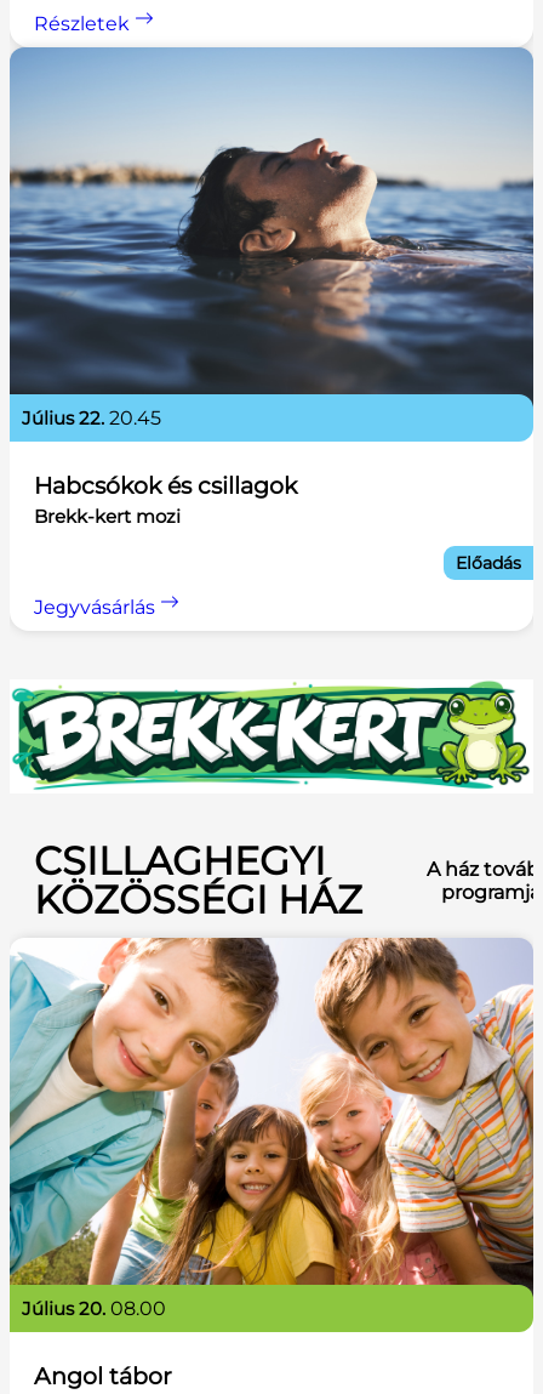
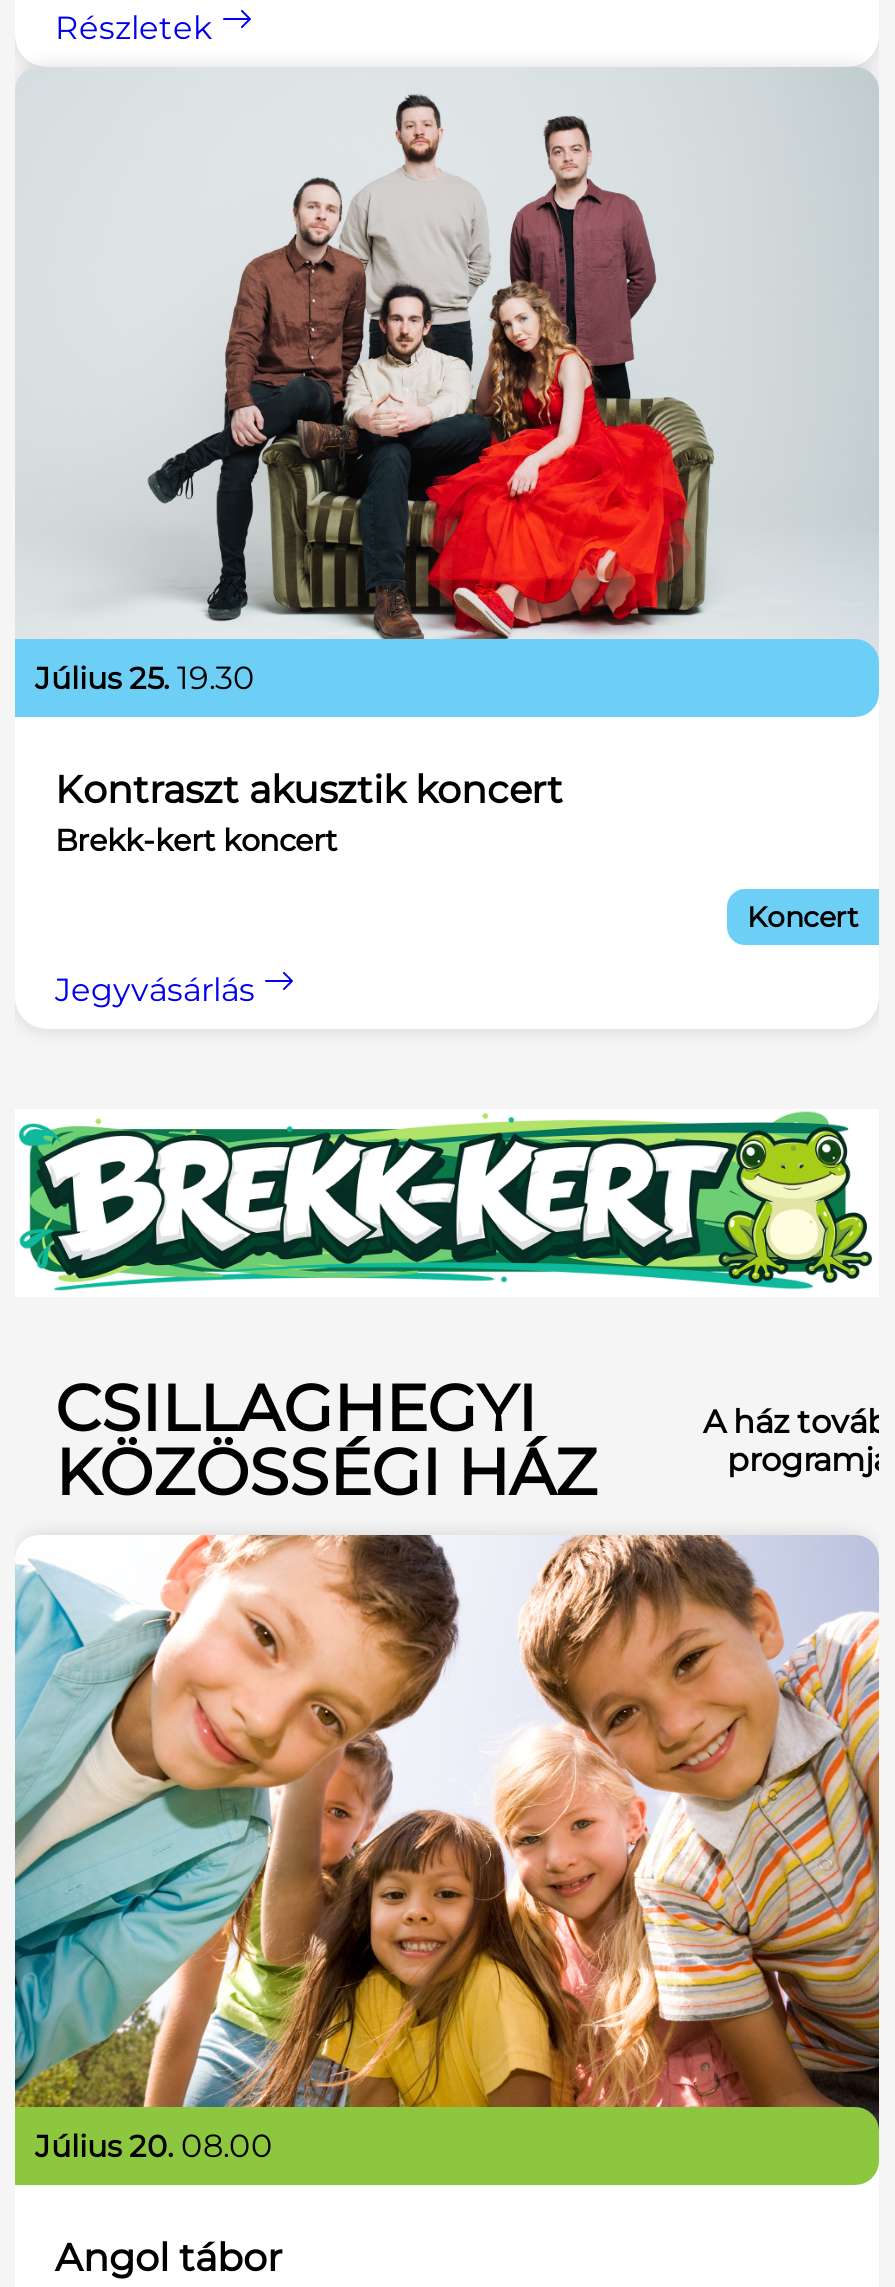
[8,47,535,429] [image] | július 22. 20.45 -> [15,69,879,697] [image] | július 25. 19.30
[34,472,297,528] Habcsókok és csillagok | Brekk-kert mozi -> [55,767,563,859] Kontraszt akusztik koncert | Brekk-kert koncert
[456,552,521,574] Előadás -> [747,899,859,935] Koncert

